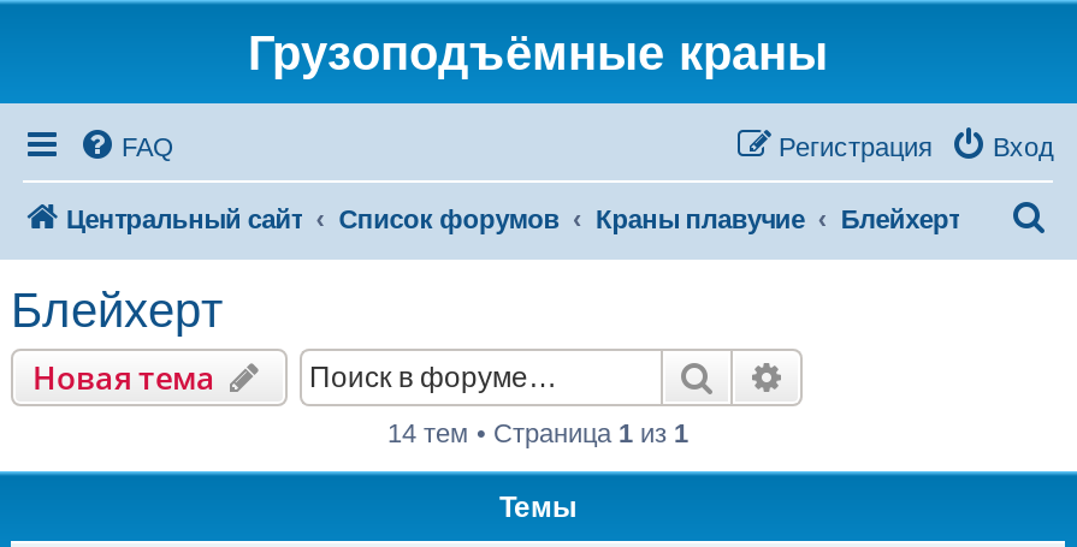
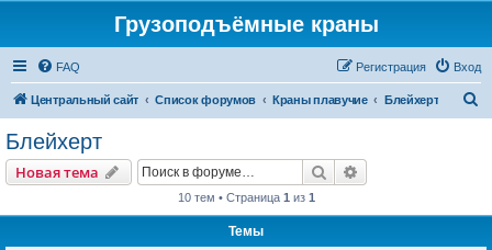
[387,418,688,447] 14 тем • Страница 1 из 1 -> [177,191,315,204] 10 тем • Страница 1 из 1

